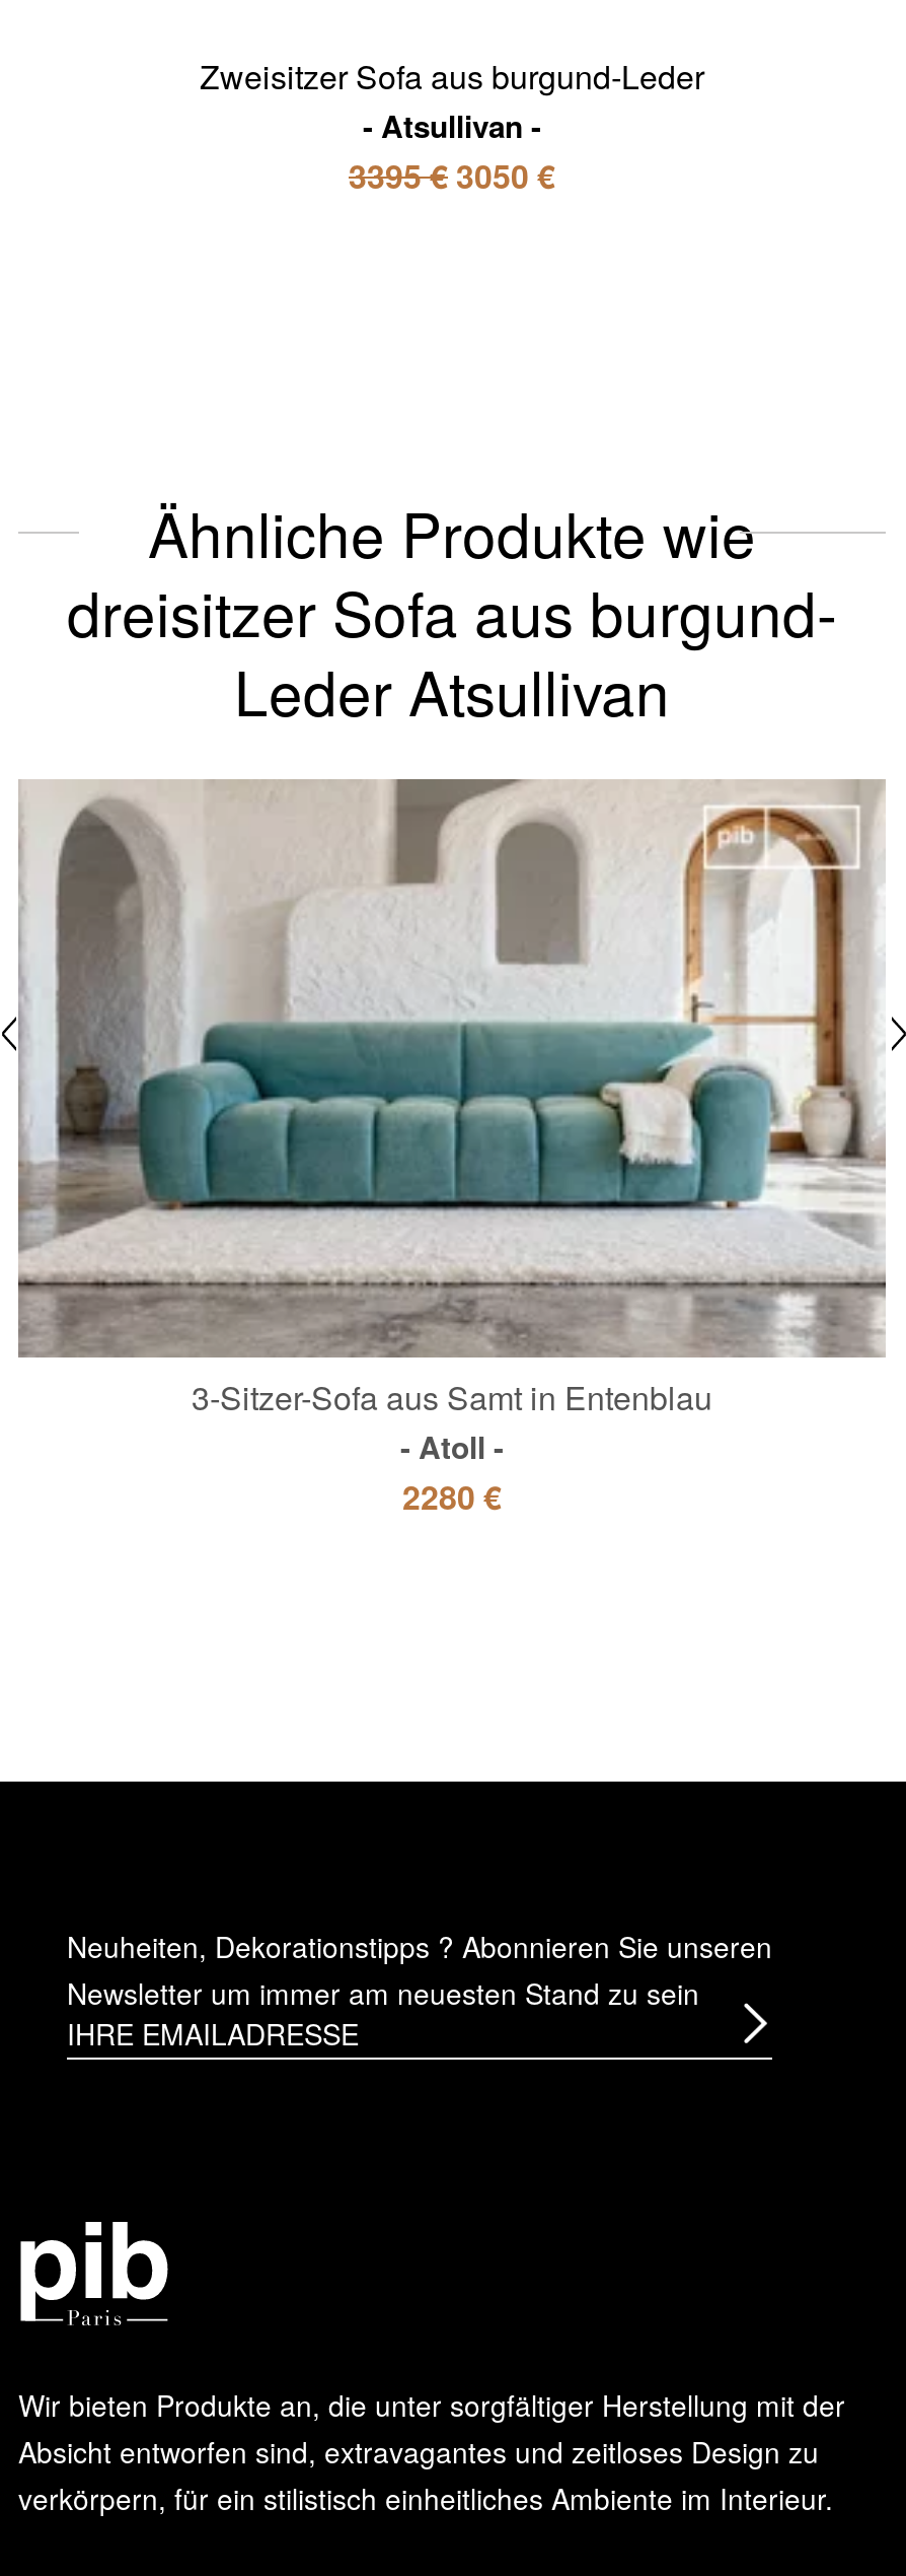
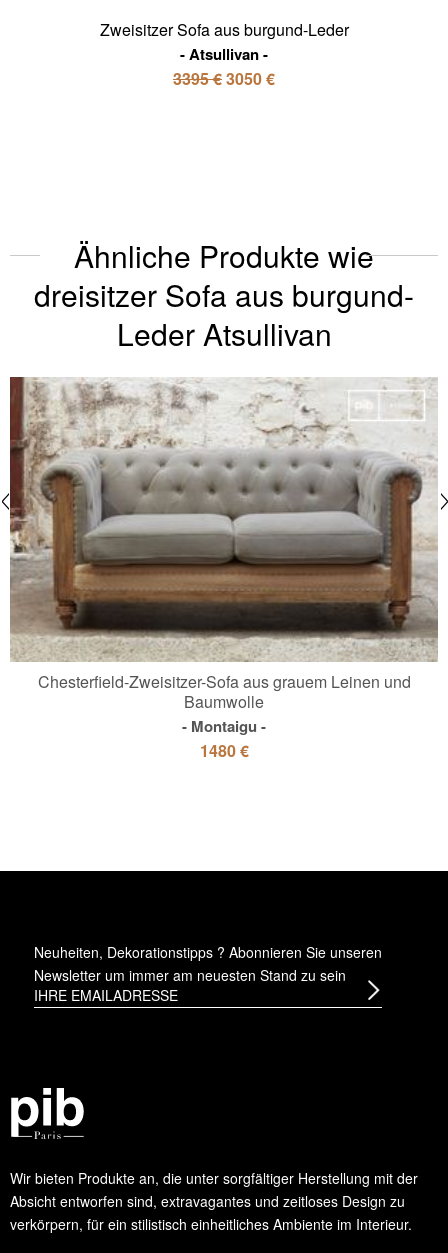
[18,778,884,1521] [image] | 3-Sitzer-Sofa aus Samt in Entenblau | Atoll | 2280 € -> [10,377,438,762] [image] | Chesterfield-Zweisitzer-Sofa aus grauem Leinen und | Baumwolle | Montaigu | 1480 €

